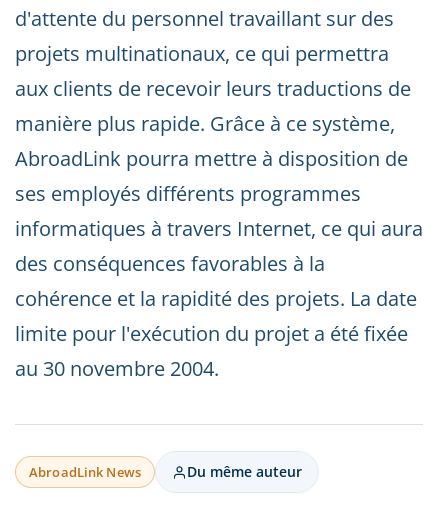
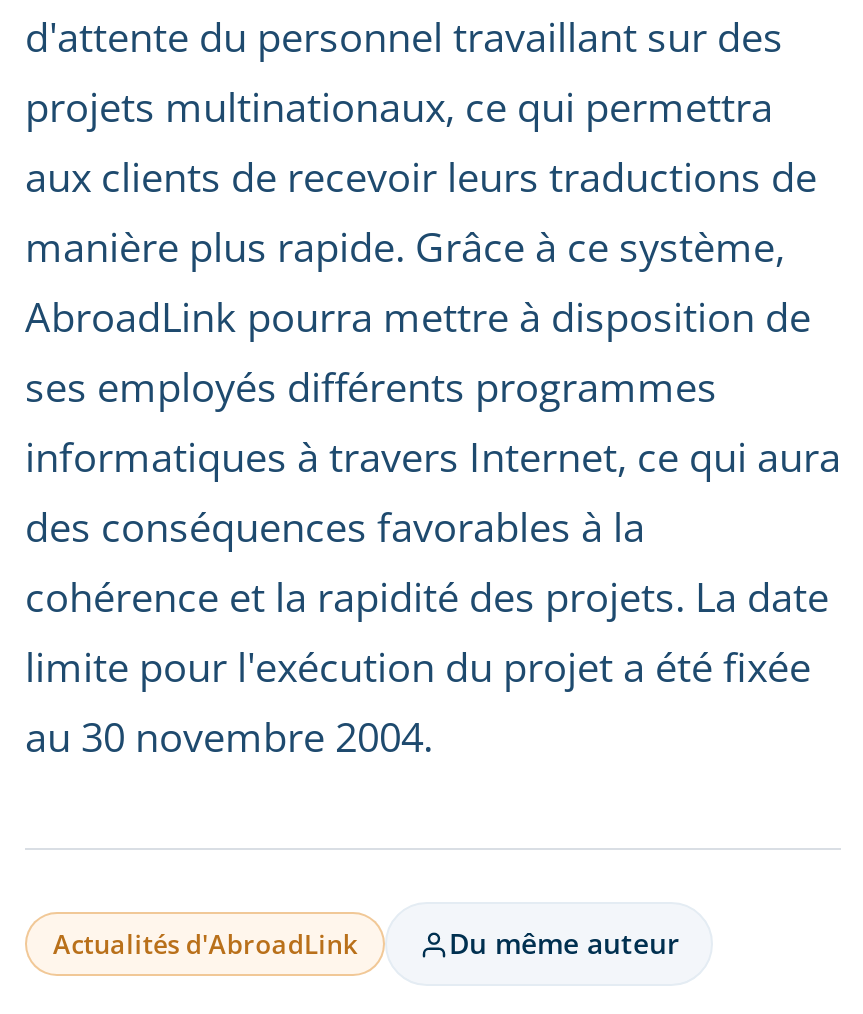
[29,463,141,481] AbroadLink News -> [53,926,357,962] Actualités d'AbroadLink

